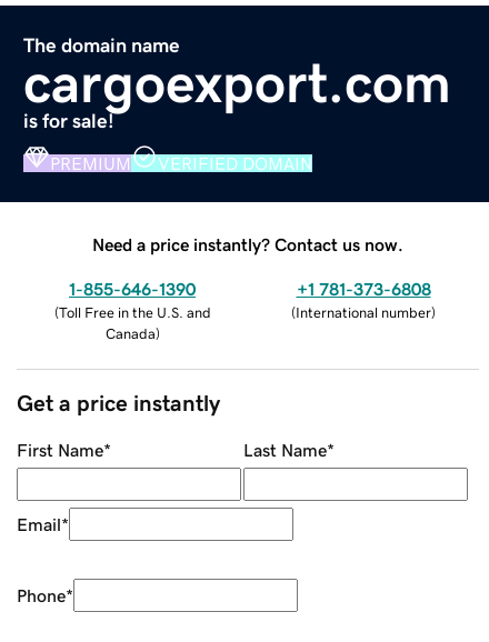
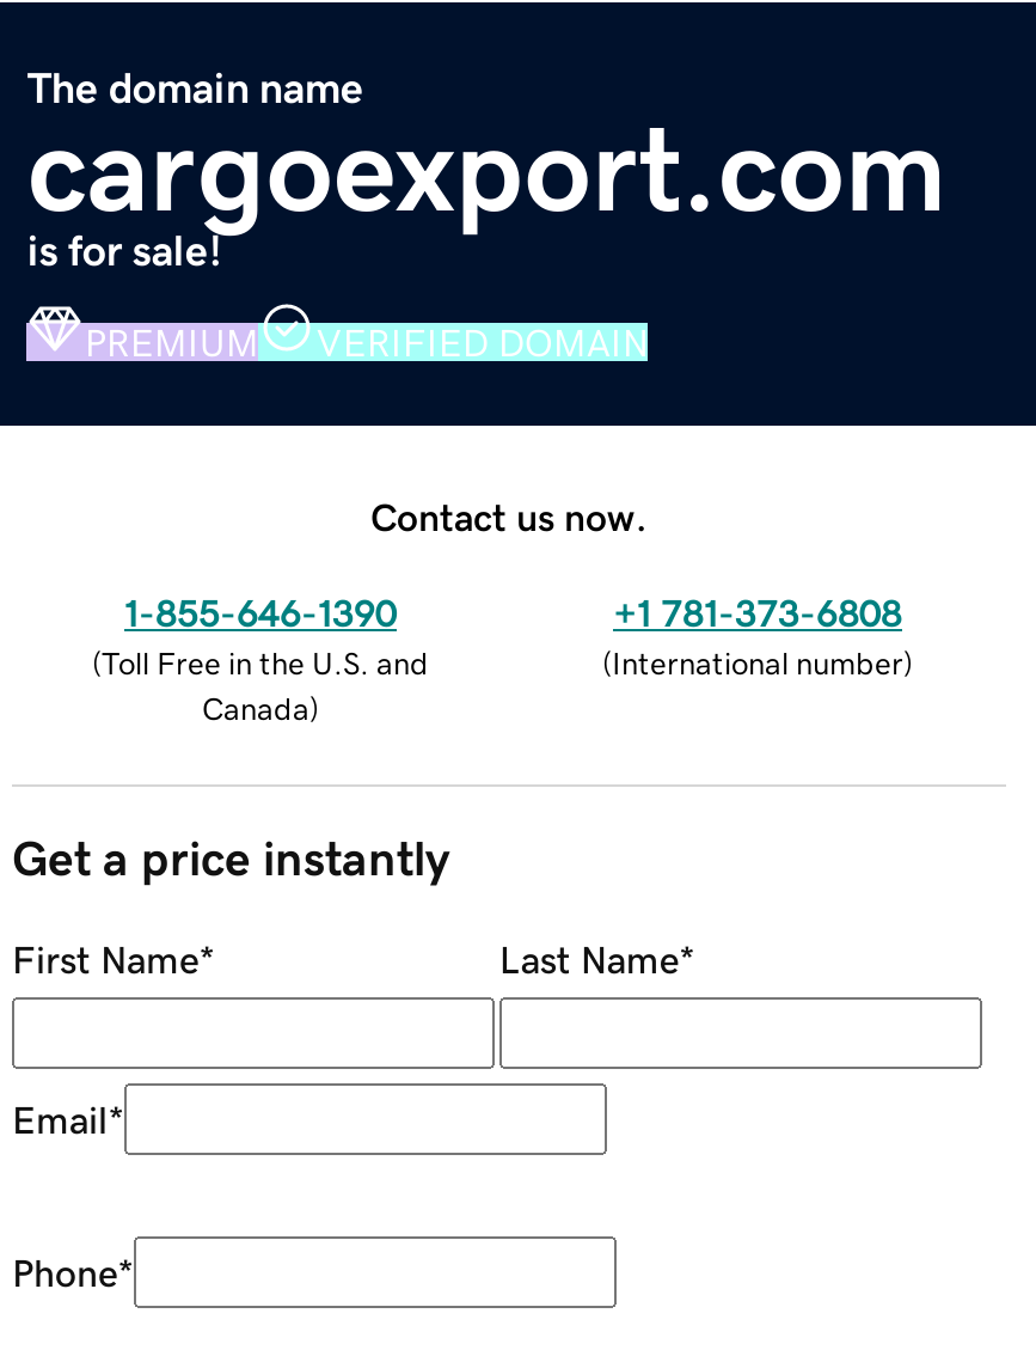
[92,235,403,253] Need a price instantly? Contact us now. -> [370,496,648,535] Contact us now.

